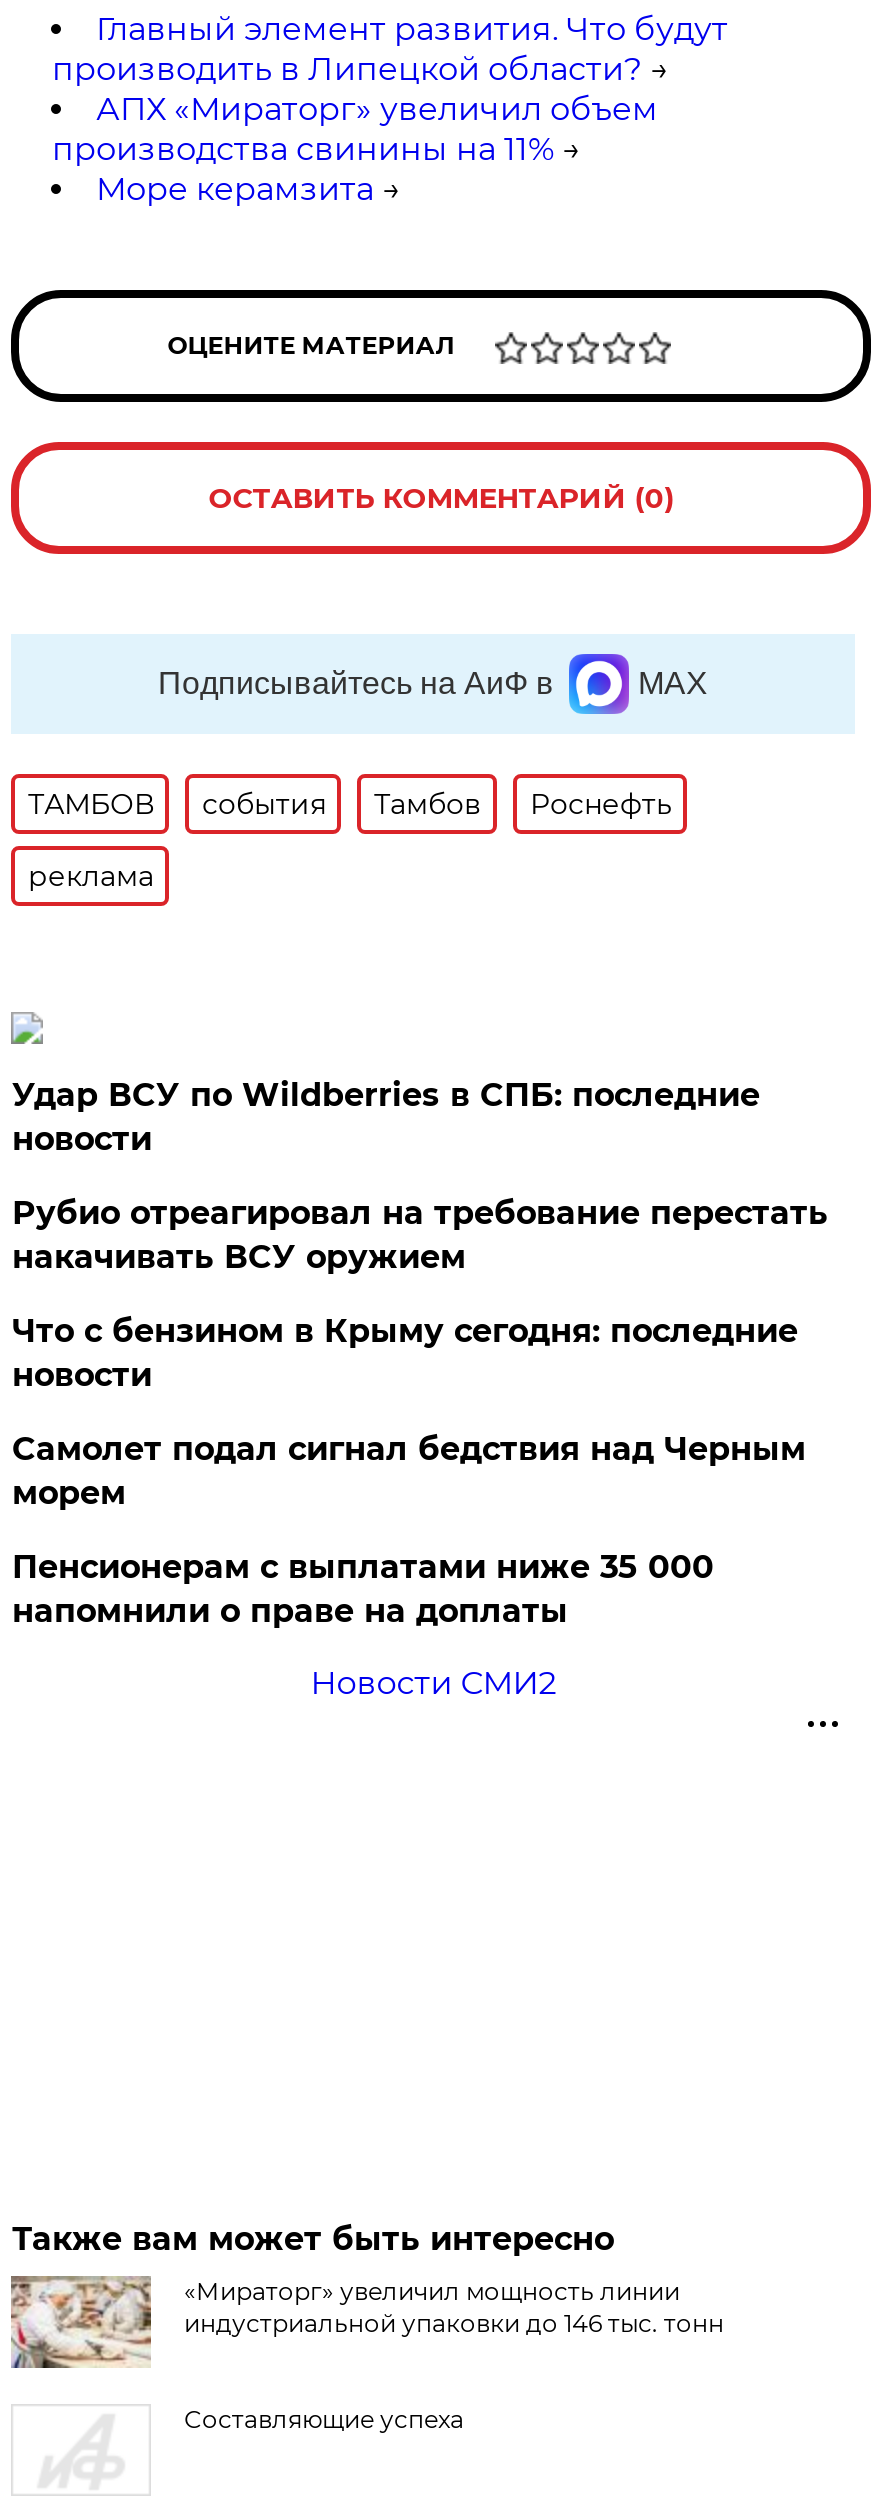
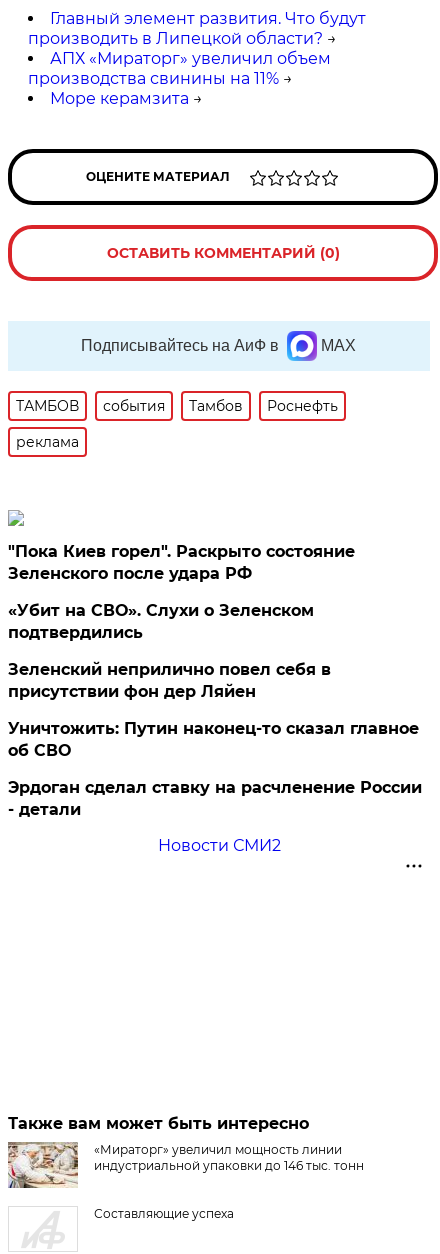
[12,1076,760,1158] Удар ВСУ по Wildberries в СПБ: последние | новости -> [8,542,355,583] "Пока Киев горел". Раскрыто состояние | Зеленского после удара РФ
[12,1194,828,1276] Рубио отреагировал на требование перестать | накачивать ВСУ оружием -> [8,601,314,642] «Убит на СВО». Слухи о Зеленском | подтвердились
[12,1312,798,1394] Что с бензином в Крыму сегодня: последние | новости -> [8,660,331,701] Зеленский неприлично повел cебя в | присутствии фон дер Ляйен
[12,1430,806,1512] Самолет подал сигнал бедствия над Черным | морем -> [8,719,419,760] Уничтожить: Путин наконец-то сказал главное | об СВО
[12,1548,714,1630] Пенсионерам с выплатами ниже 35 000 | напомнили о праве на доплаты -> [8,778,422,819] Эрдоган сделал ставку на расчленение России | - детали

